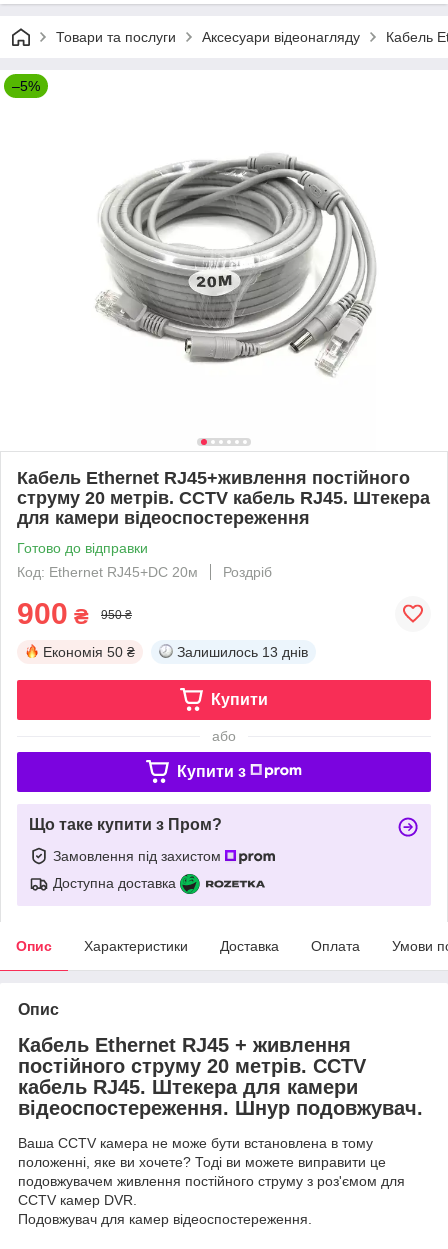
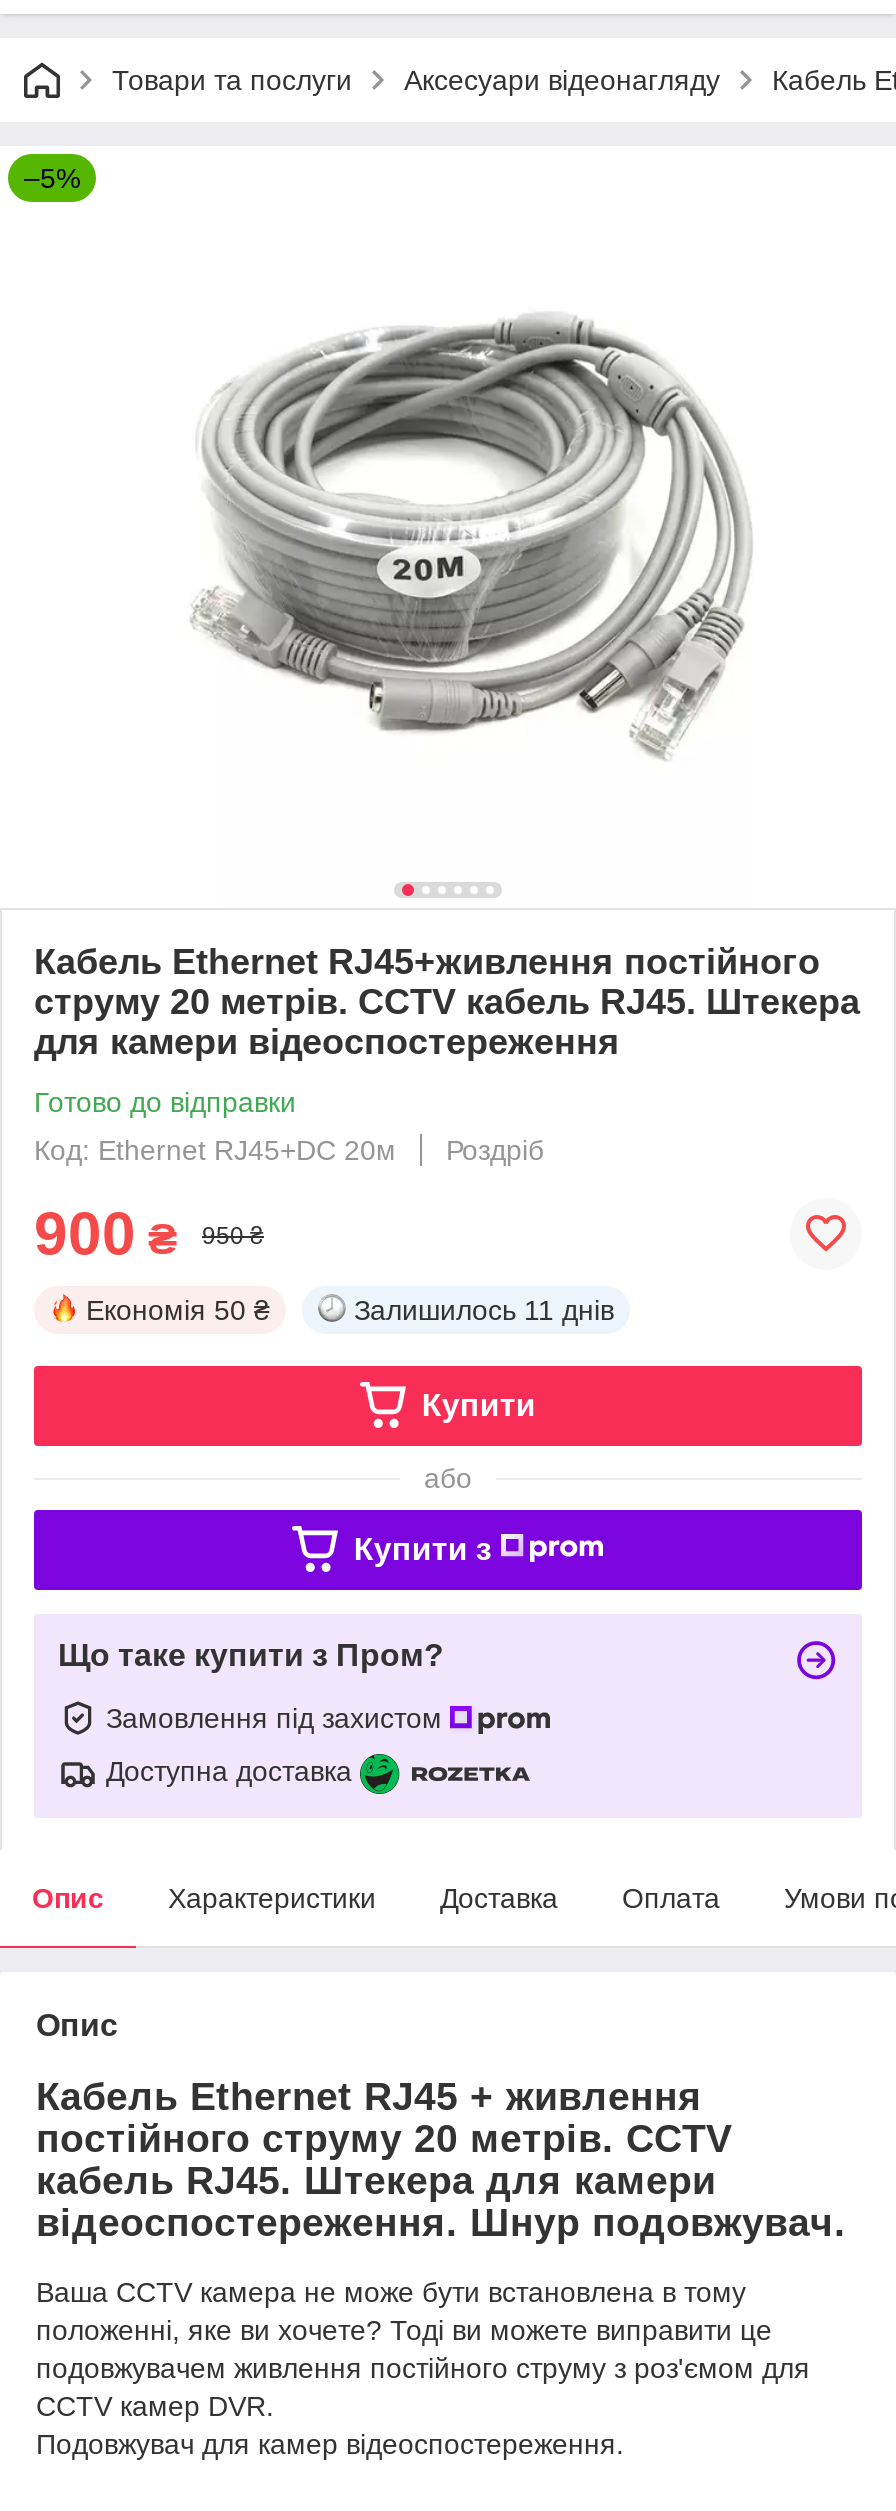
[177,644,308,660] Залишилось 13 днів -> [354,1294,614,1326] Залишилось 11 днів

